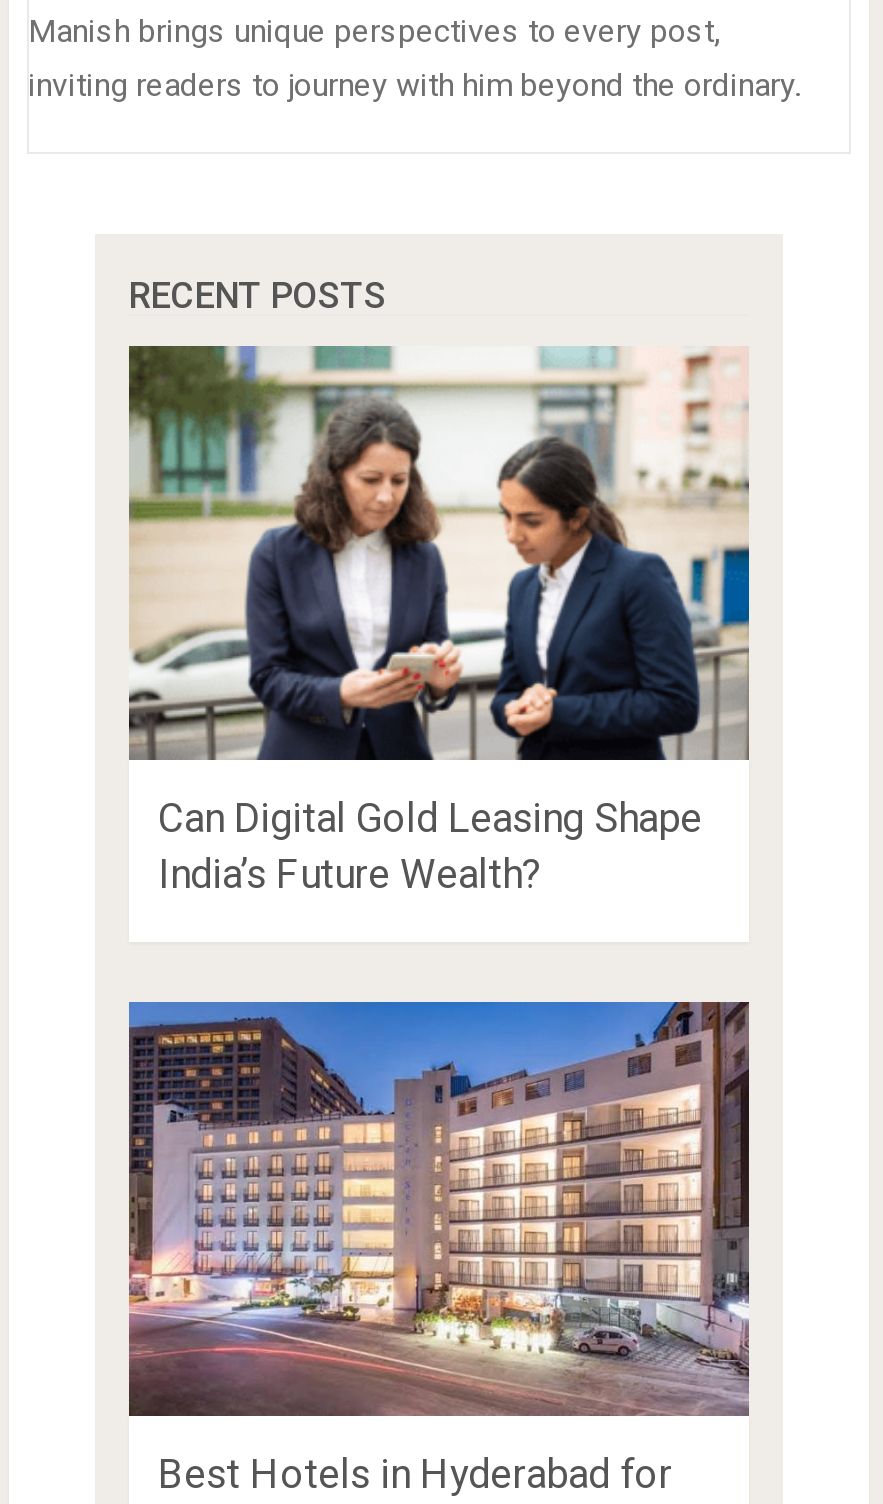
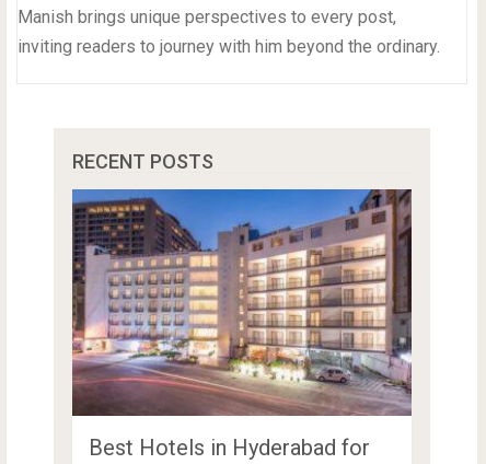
[127,344,751,898] [image] | Can Digital Gold Leasing Shape | India’s Future Wealth? -> none

